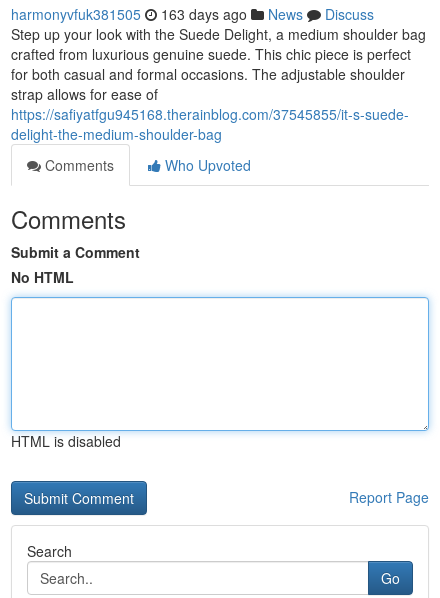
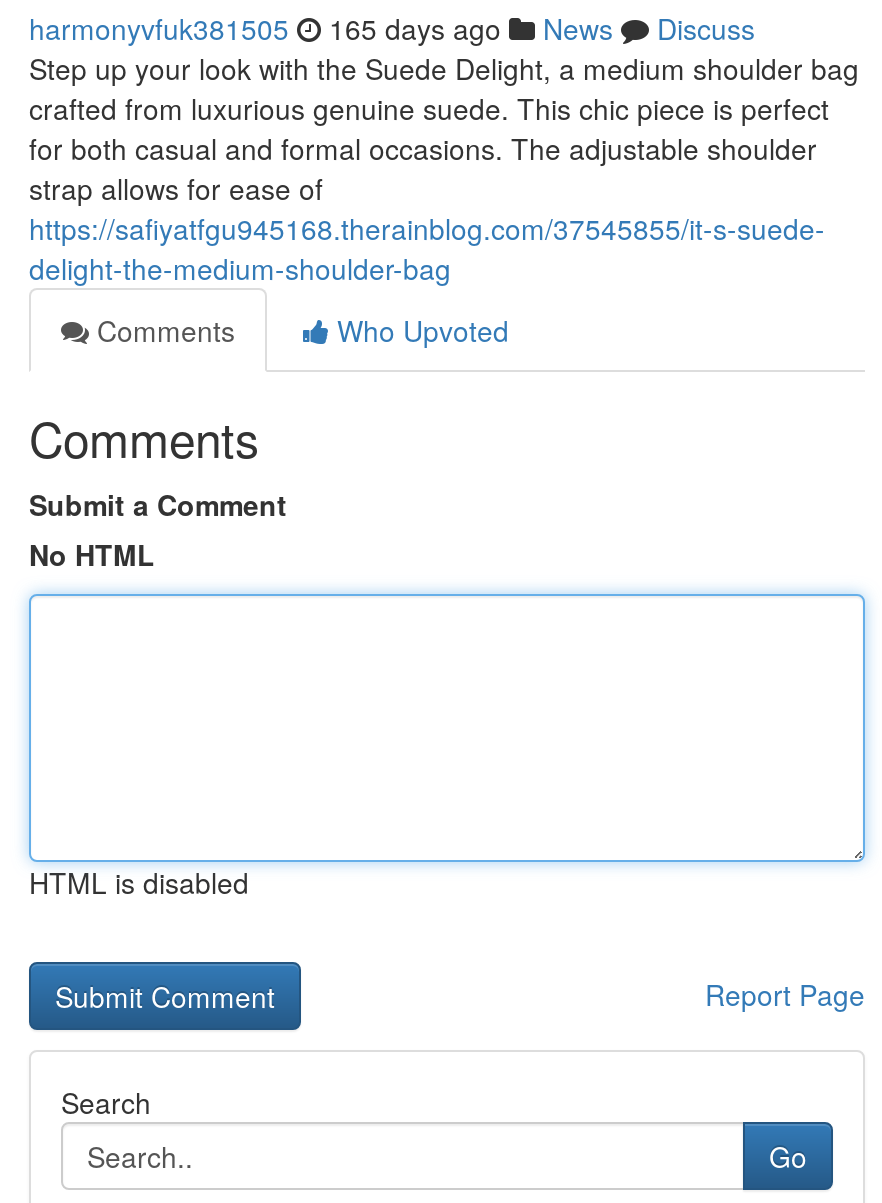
[11,4,374,24] harmonyvfuk381505 163 days ago News Discuss -> [29,8,755,48] harmonyvfuk381505 165 days ago News Discuss

